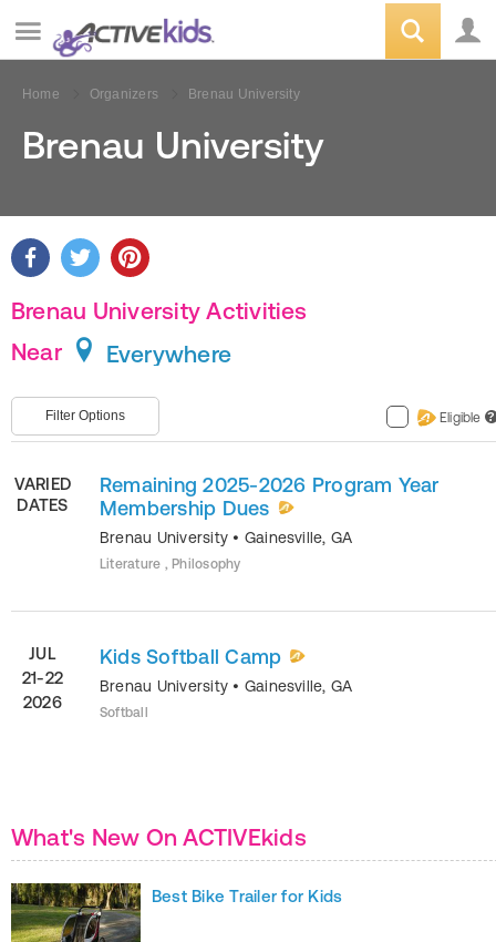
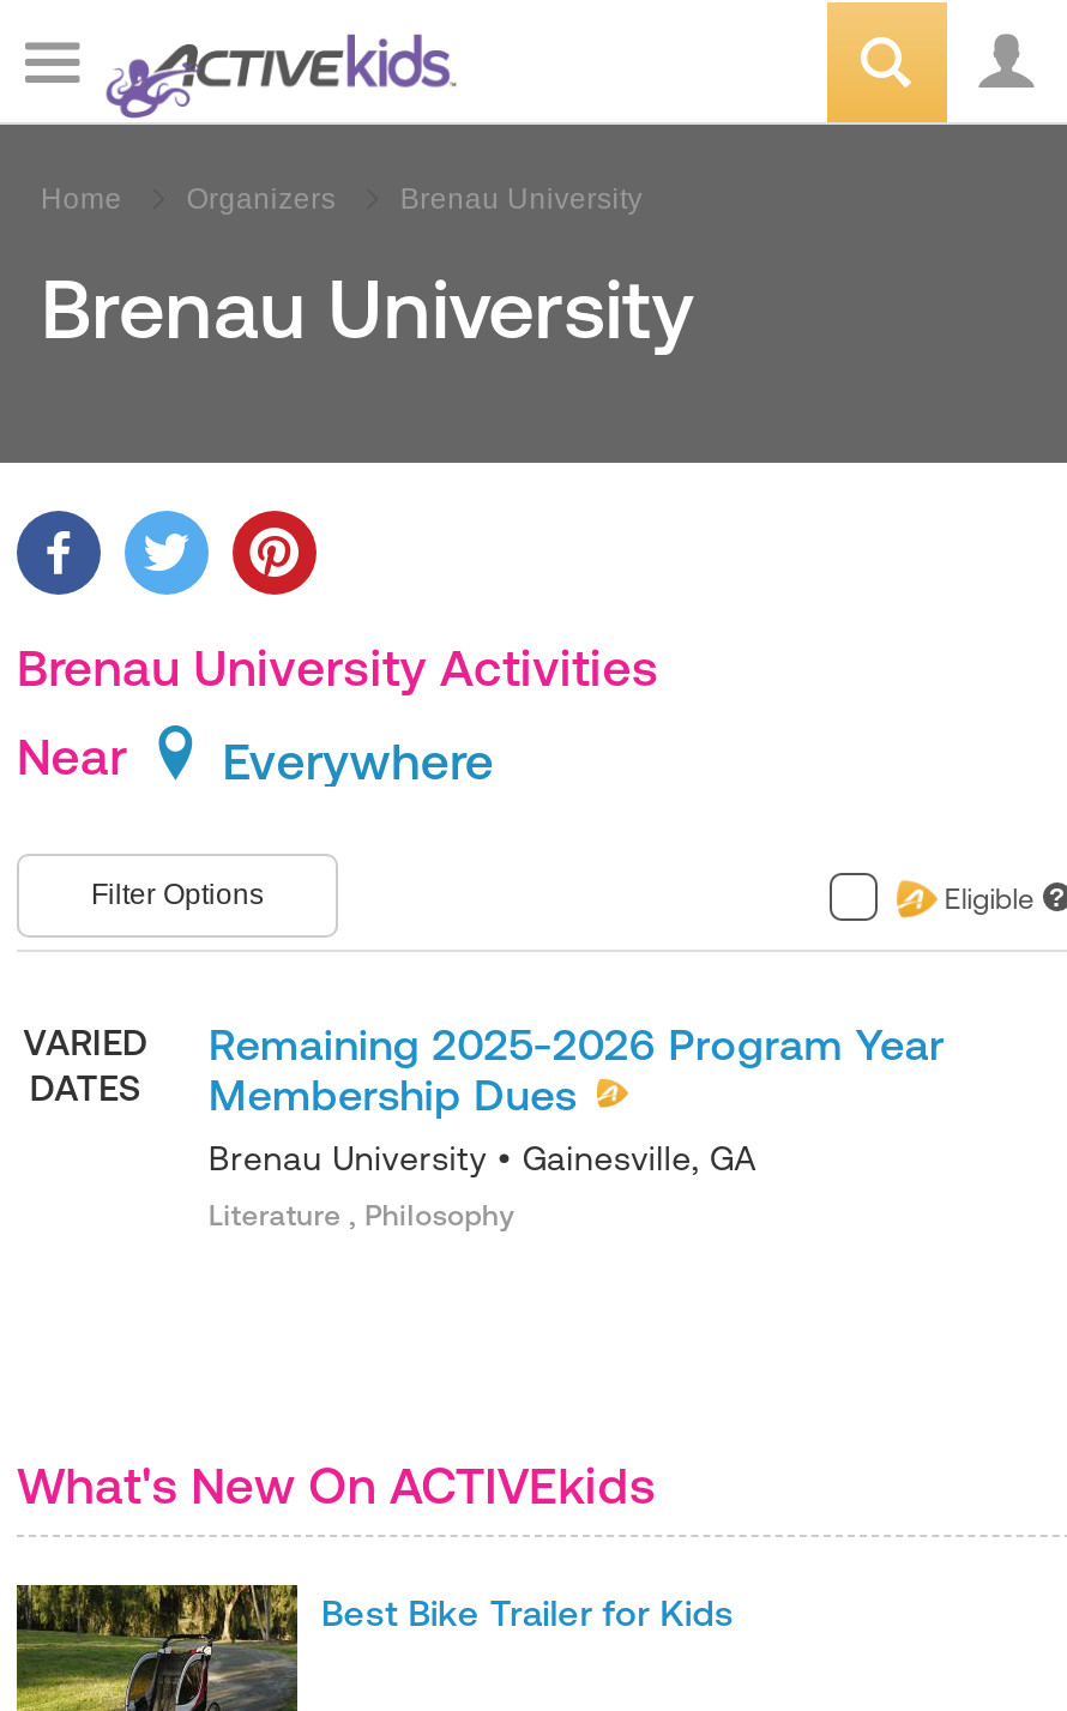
[22,643,63,711] JUL | 21-22 | 2026 -> none
[100,645,353,720] Kids Softball Camp | Brenau University • Gainesville, GA | Softball -> none

